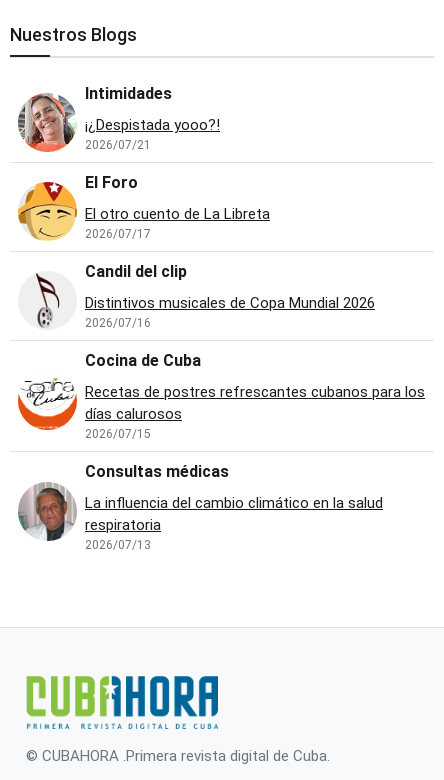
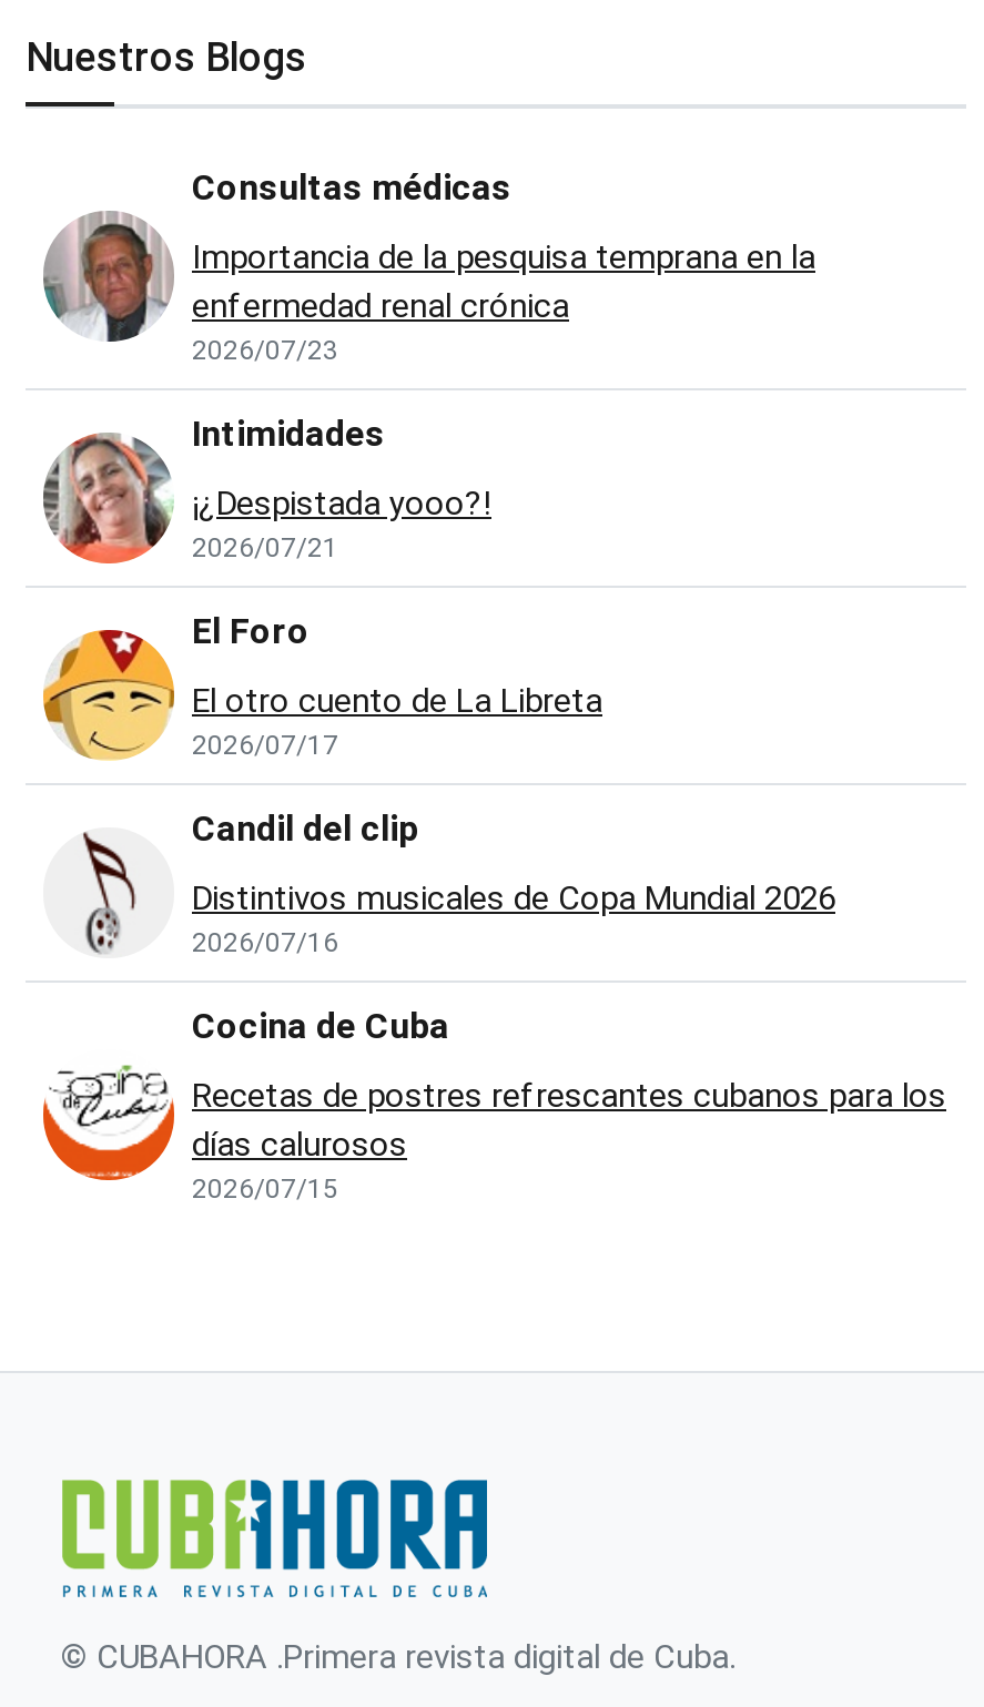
none -> [192,238,815,367] Importancia de la pesquisa temprana en la | enfermedad renal crónica | 2026/07/23
moved [17,84,425,441] -> [41,413,946,1205]: [image] | Intimidades | ¡¿Despistada yooo?! | ... | días calurosos | 2026/07/15
moved [17,462,229,542] -> [41,167,511,344]: [image] | Consultas médicas
[85,494,383,552] La influencia del cambio climático en la salud | respiratoria | 2026/07/13 -> none

